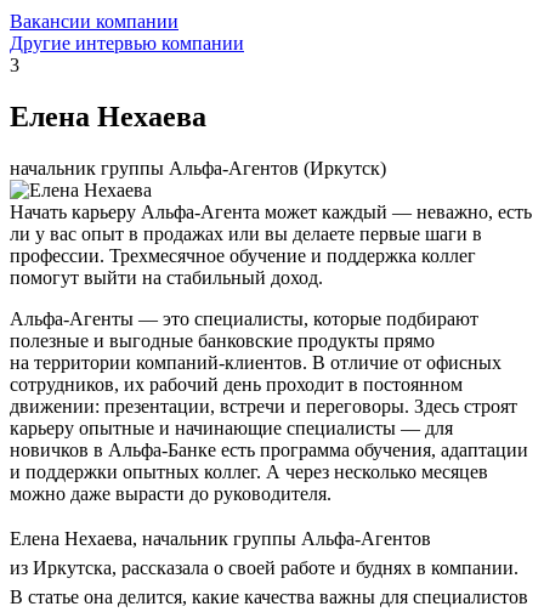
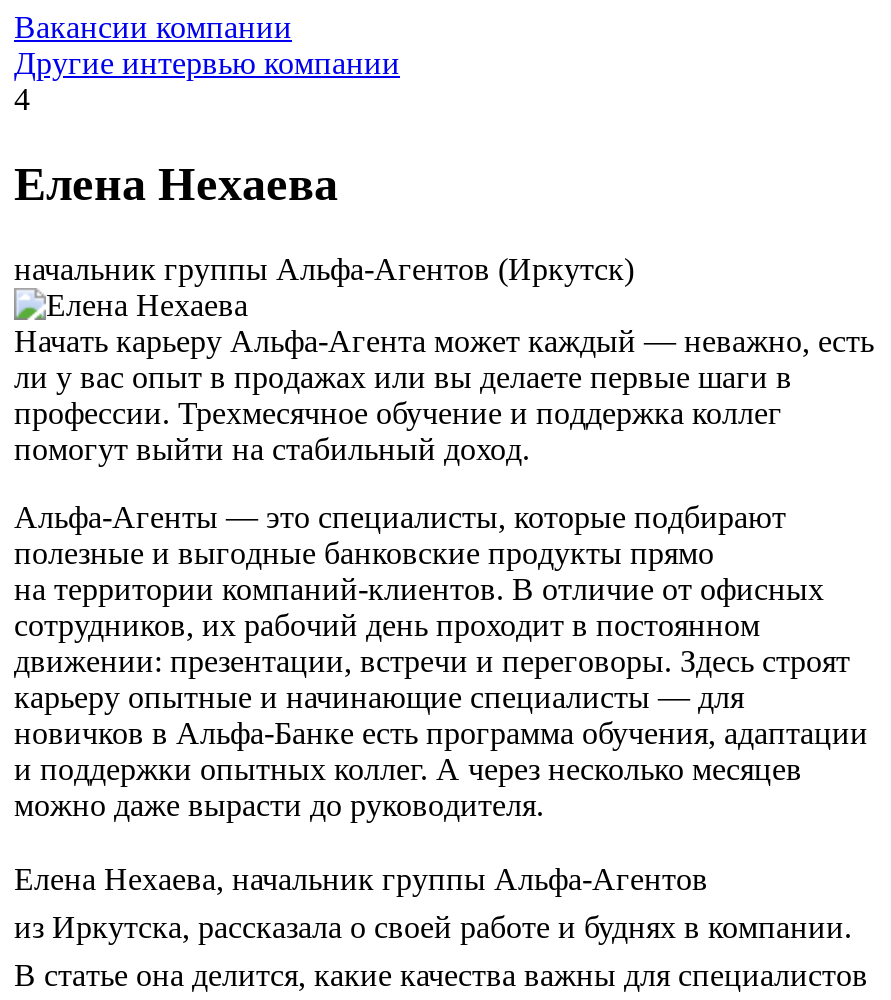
[10,54,19,75] 3 -> [14,81,30,115] 4

